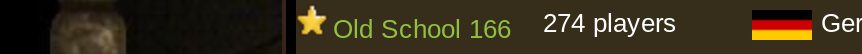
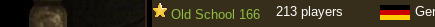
[333,8,677,44] Old School 166 274 players -> [170,4,342,22] Old School 166 213 players

